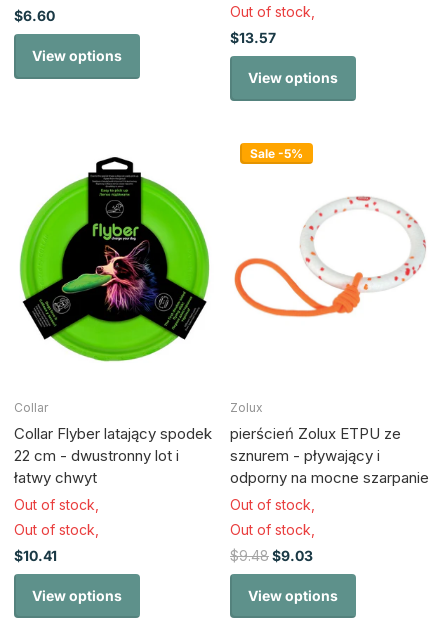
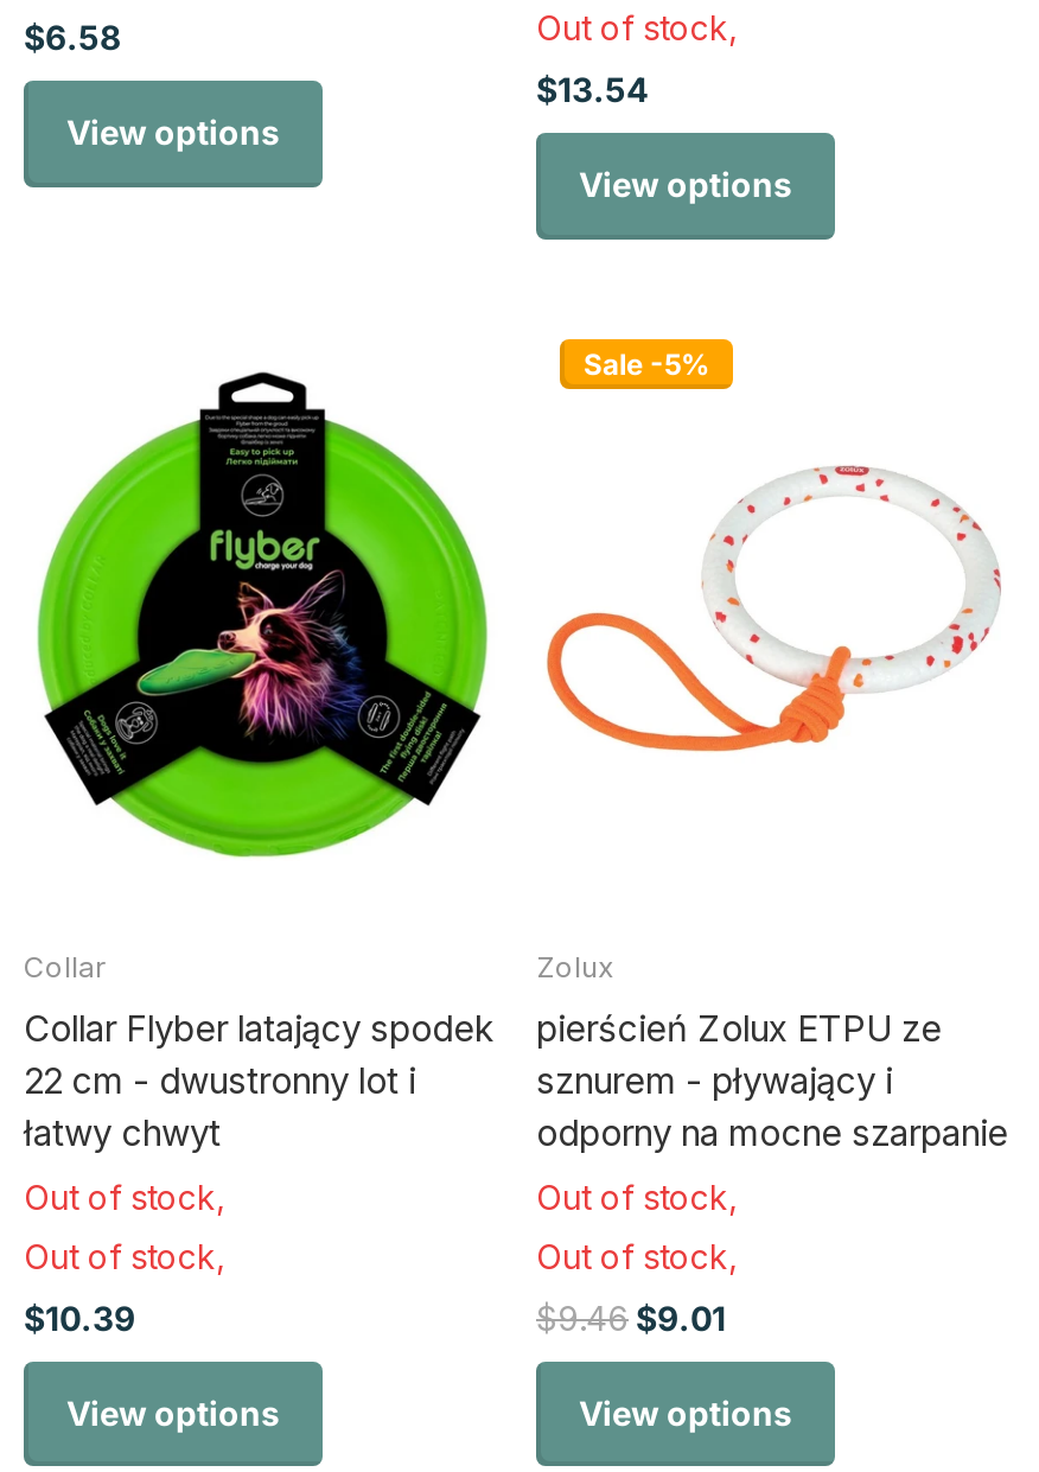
[14,7,55,24] $6.60 -> [24,16,121,57] $6.58
[230,29,276,46] $13.57 -> [536,69,648,109] $13.54
[14,546,57,563] $10.41 -> [24,1296,135,1337] $10.39
[230,546,313,563] $9.48 $9.03 -> [536,1296,726,1337] $9.46 $9.01

